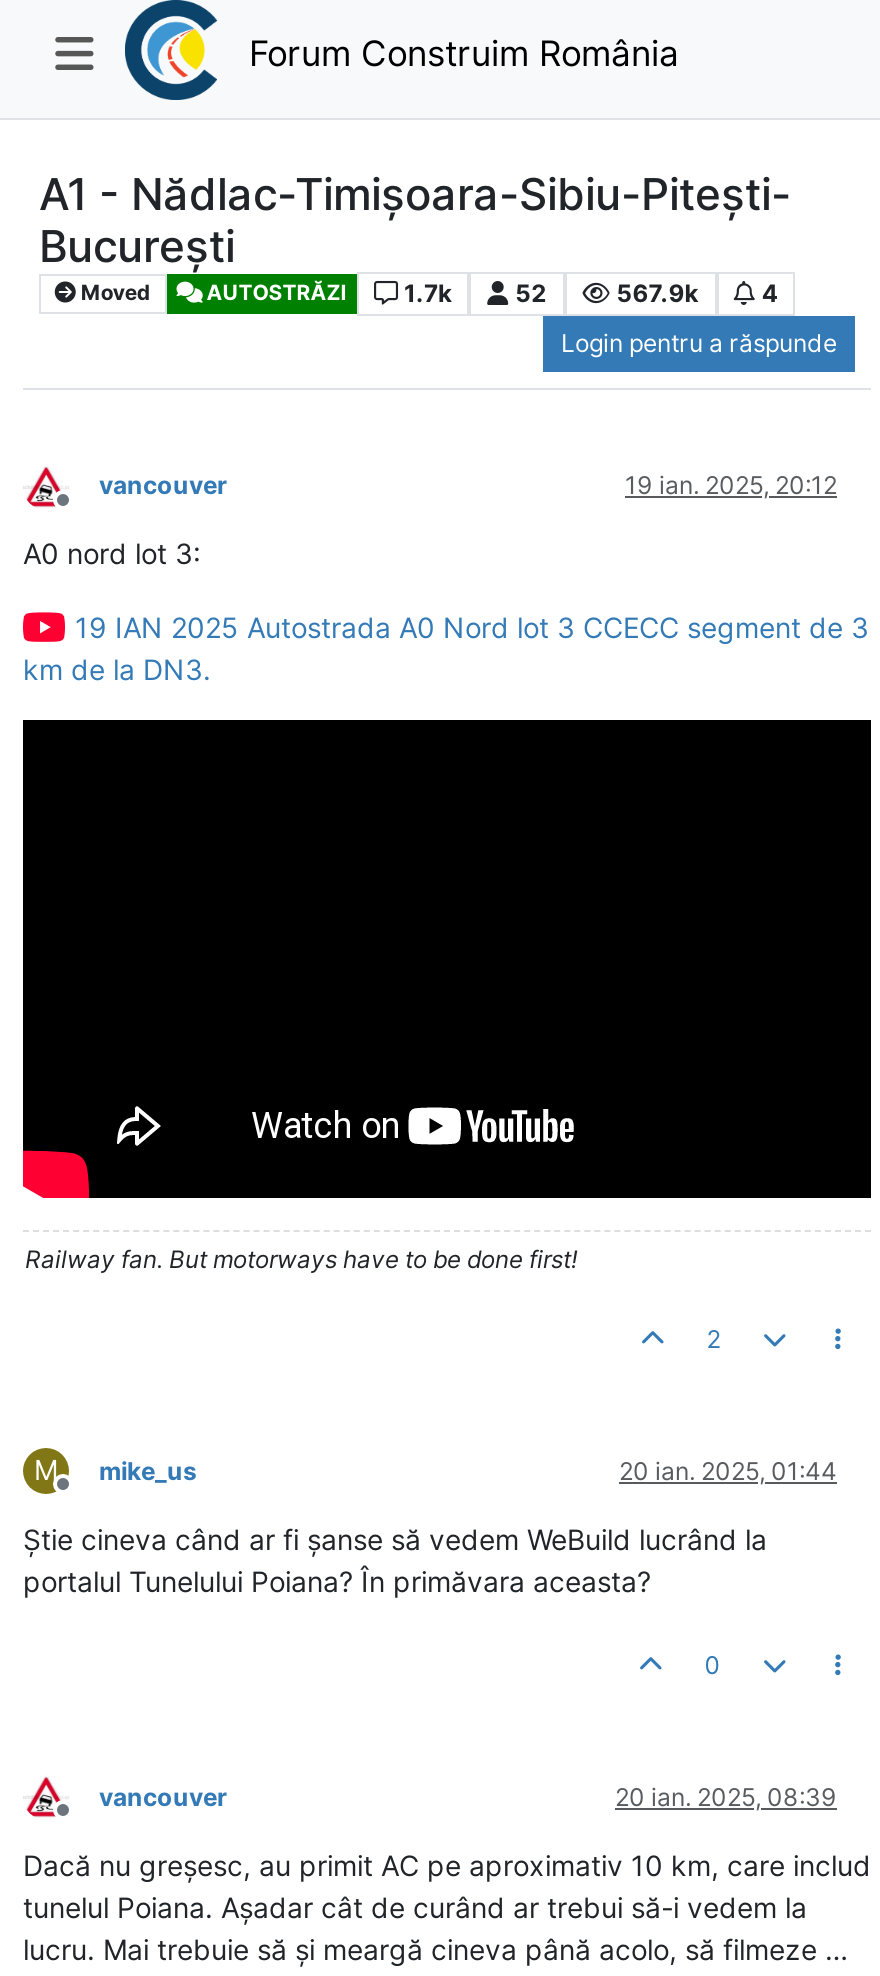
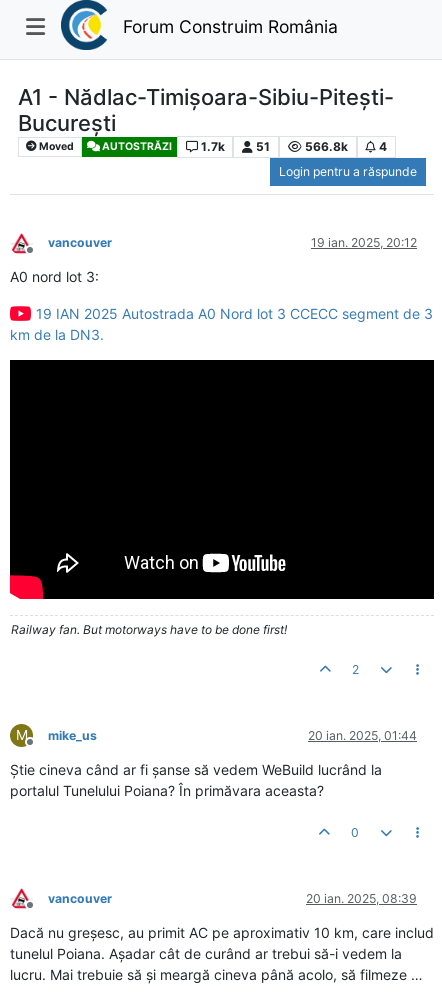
[515,278,698,308] 52 | 567.9k -> [256,139,348,154] 51 | 566.8k

